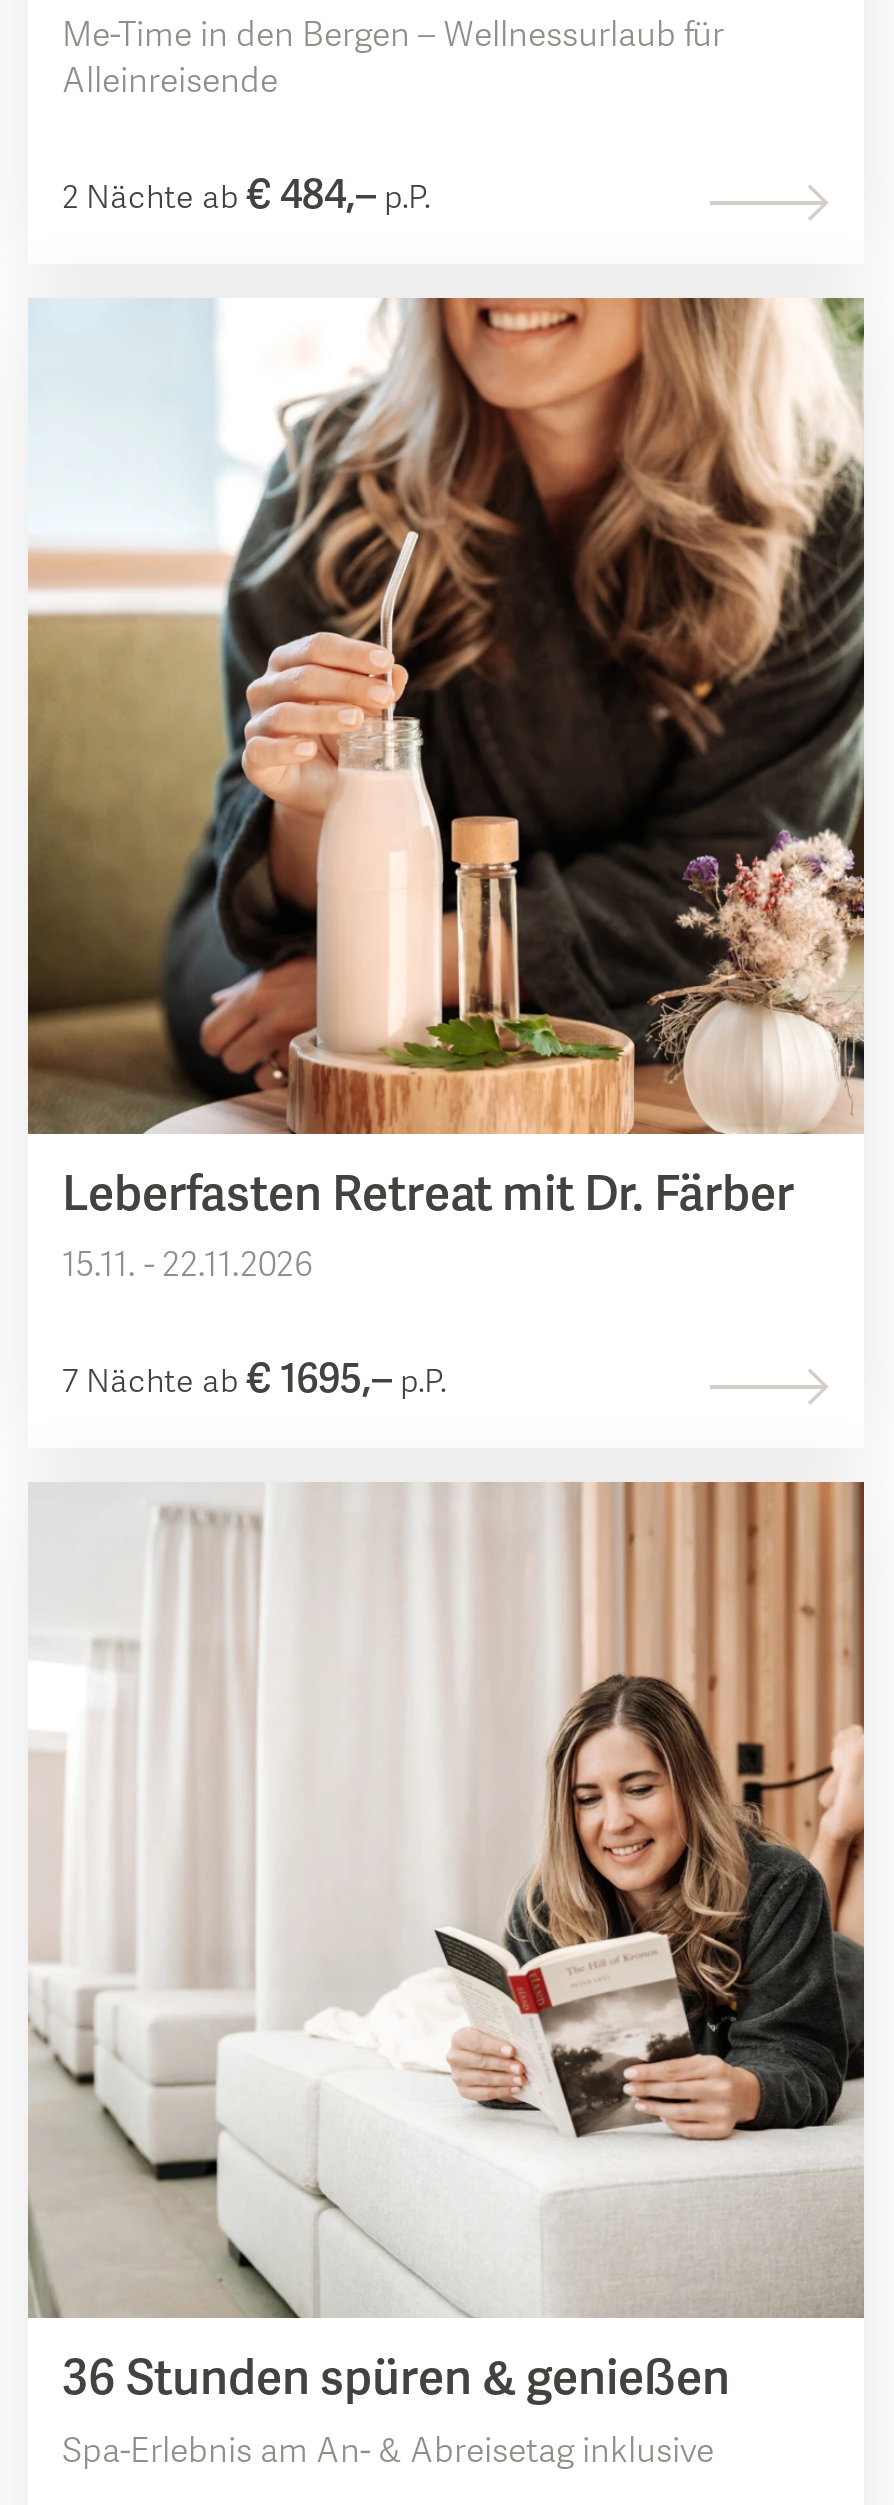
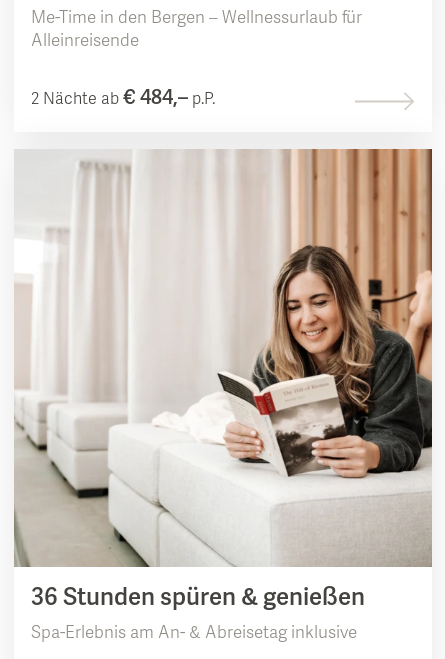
[26,296,866,1407] [image] | Leberfasten Retreat mit Dr. Färber | 15.11. - 22.11.2026 | 7 Nächte ab € 1695,– p.P. -> none

